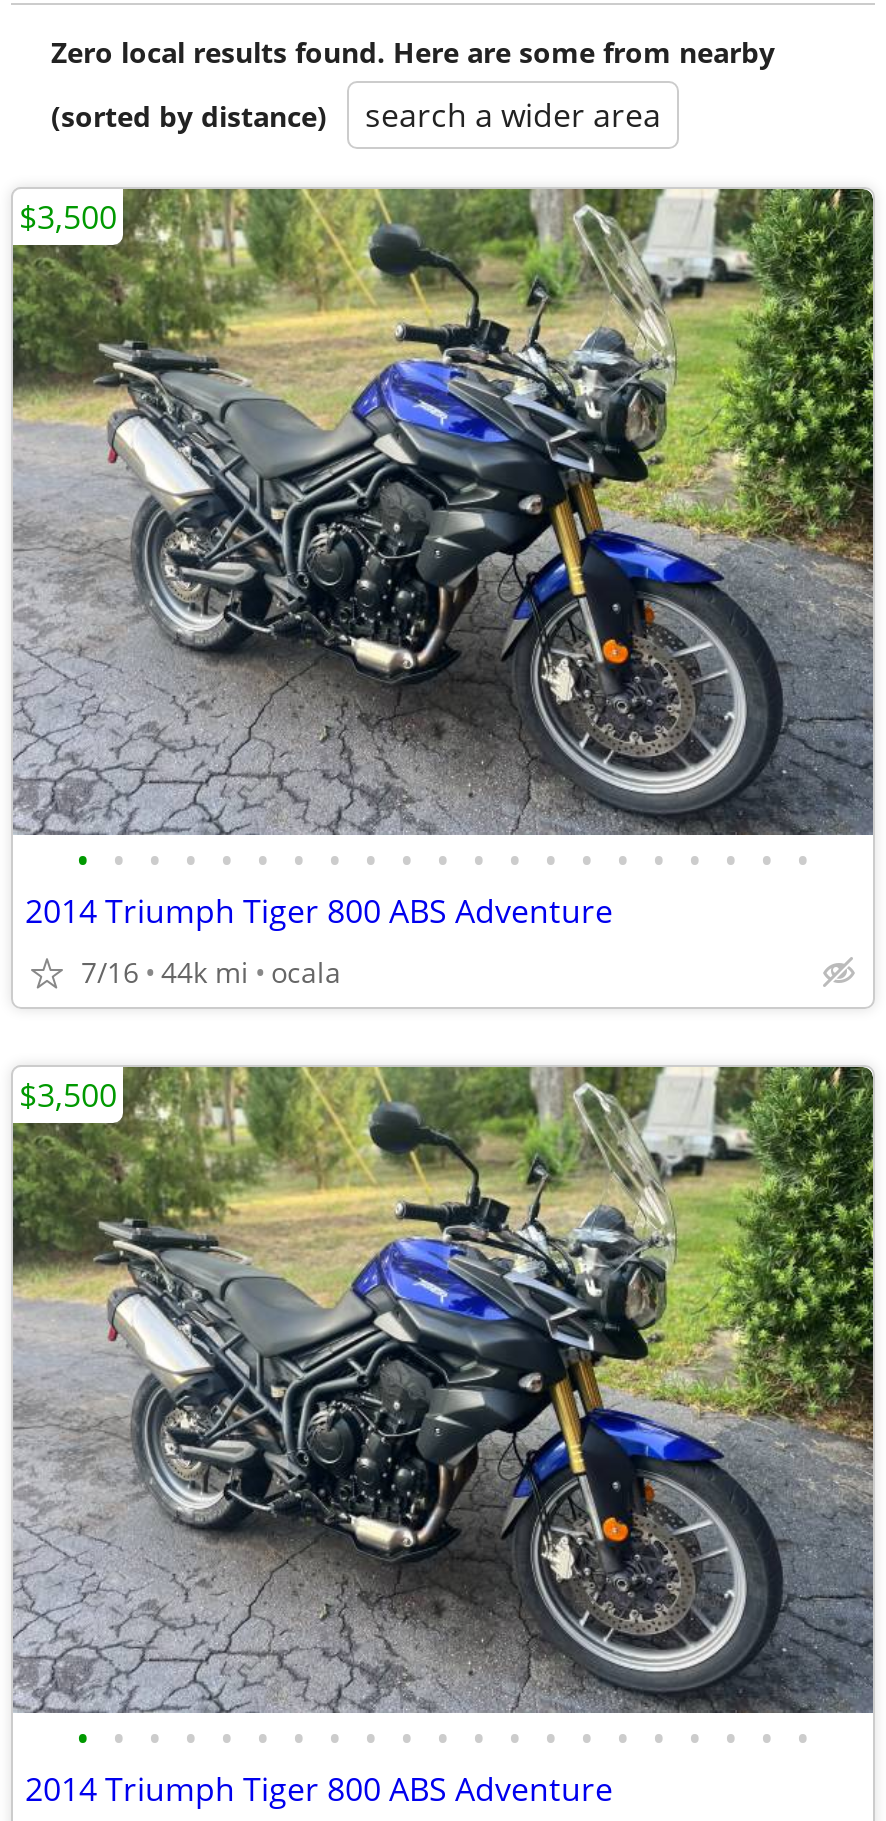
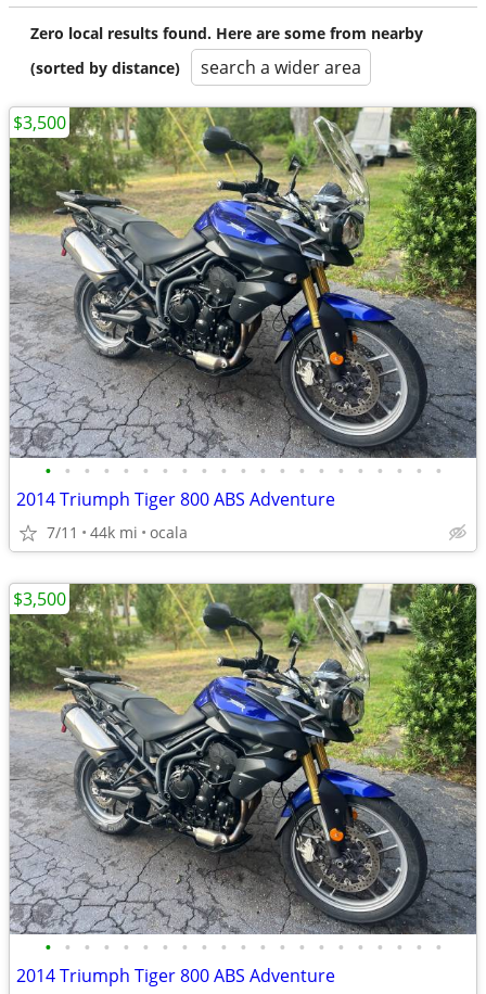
[81,953,341,991] 7/16 44k mi ocala -> [47,522,188,543] 7/11 44k mi ocala

